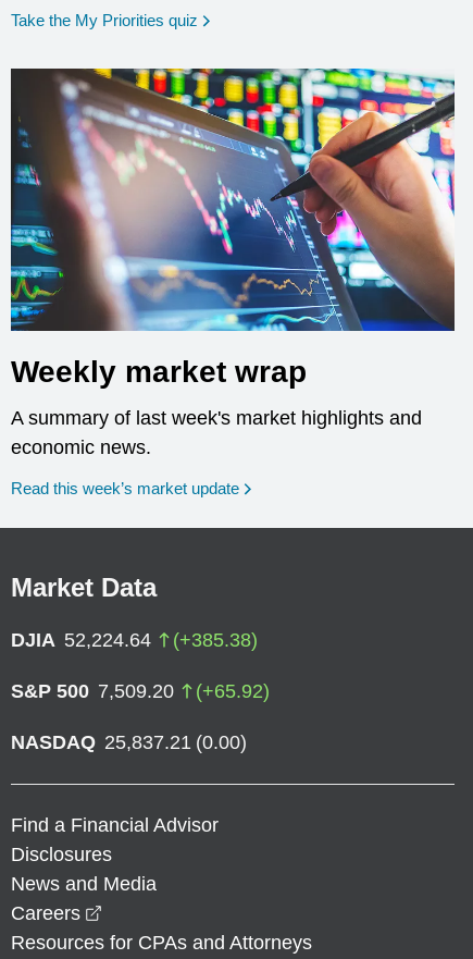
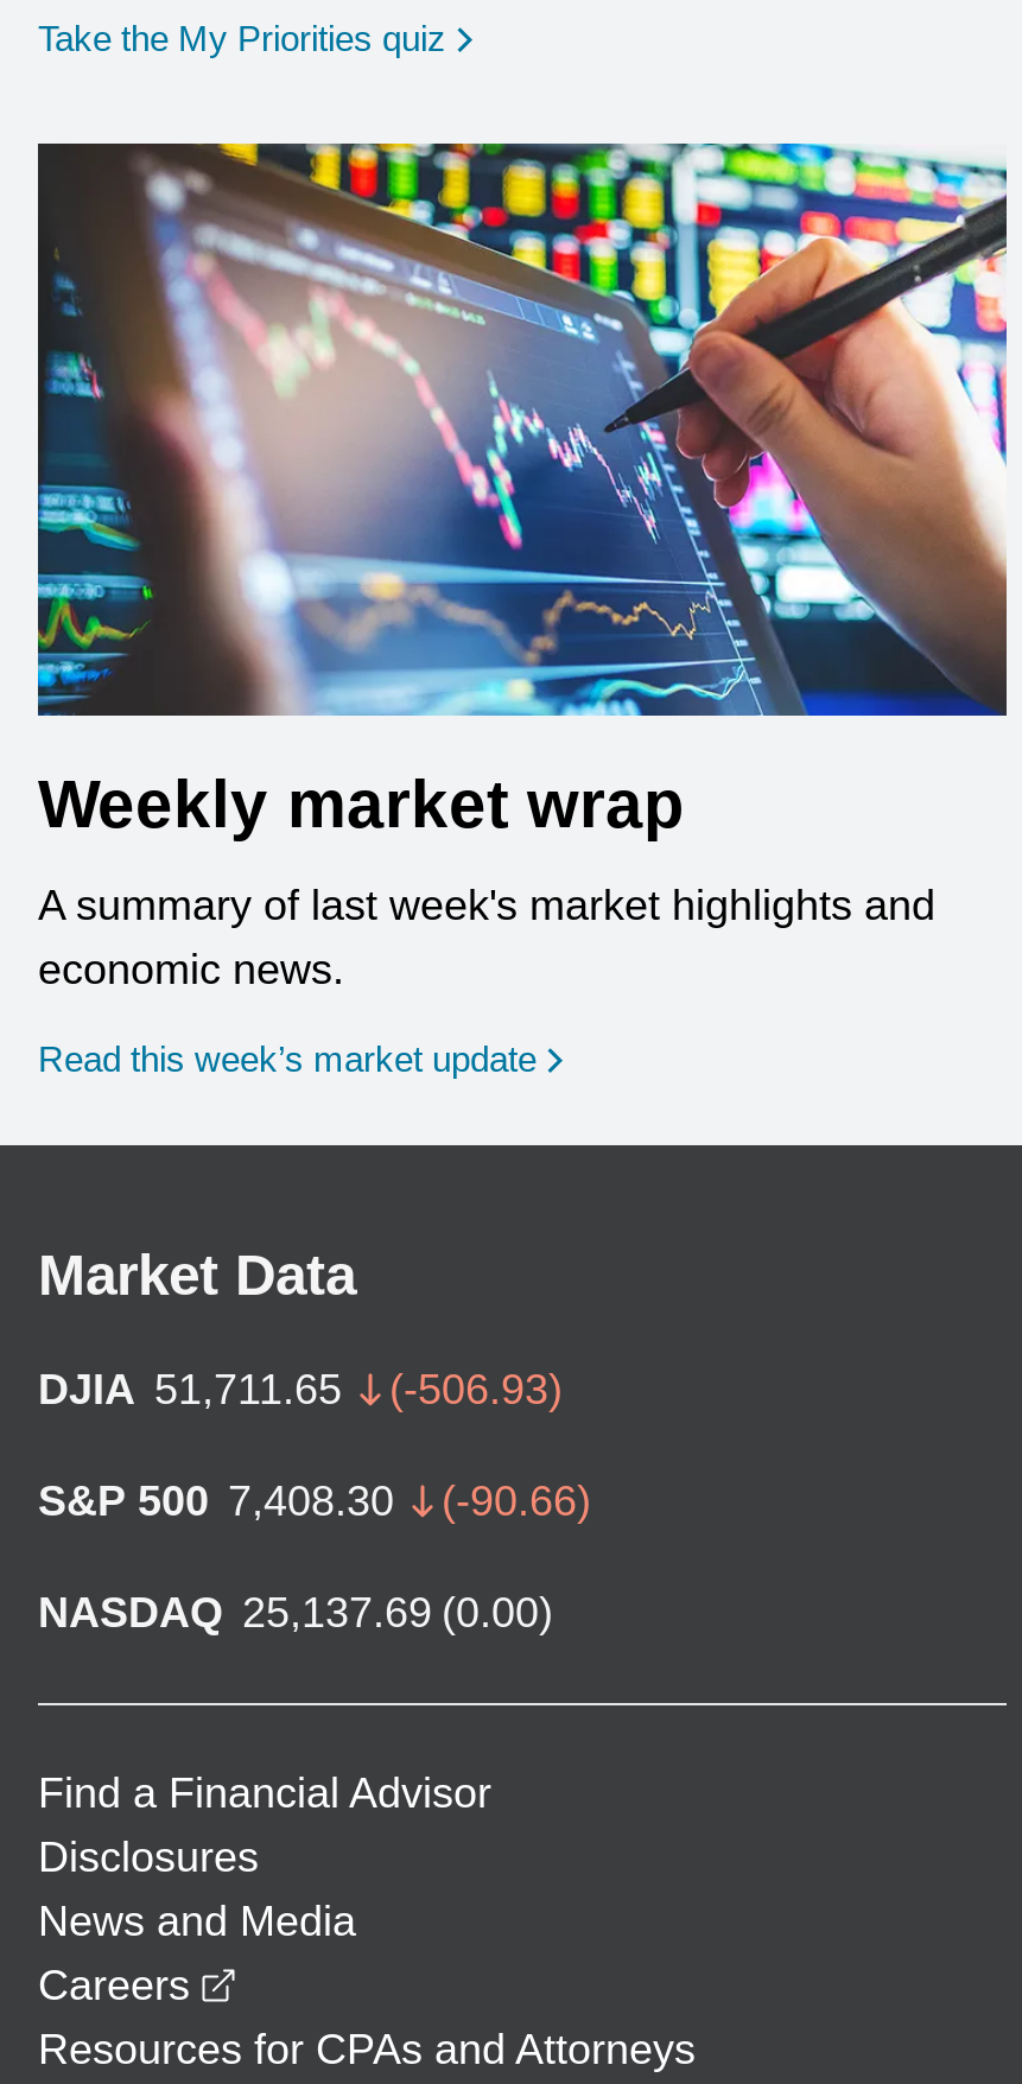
[11,629,258,651] DJIA 52,224.64 | (+385.38) -> [38,1366,563,1413] DJIA 51,711.65 | (-506.93)
[11,680,270,702] S&P 500 7,509.20 | (+65.92) -> [38,1477,591,1525] S&P 500 7,408.30 | (-90.66)
[11,731,247,753] NASDAQ 25,837.21 (0.00) -> [38,1589,553,1636] NASDAQ 25,137.69 (0.00)

